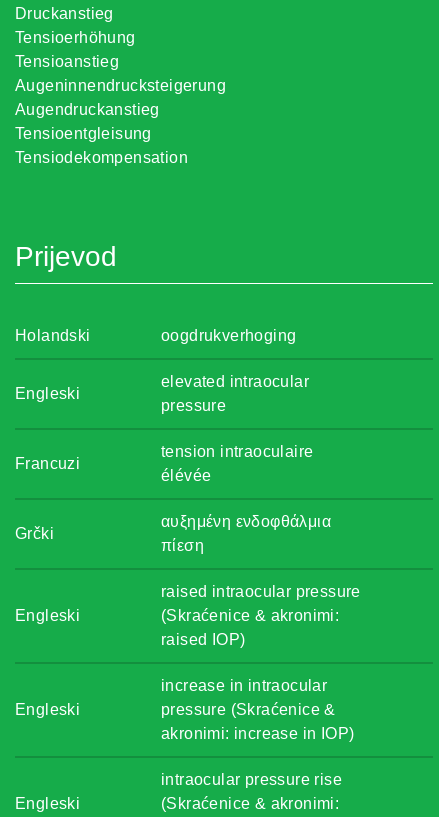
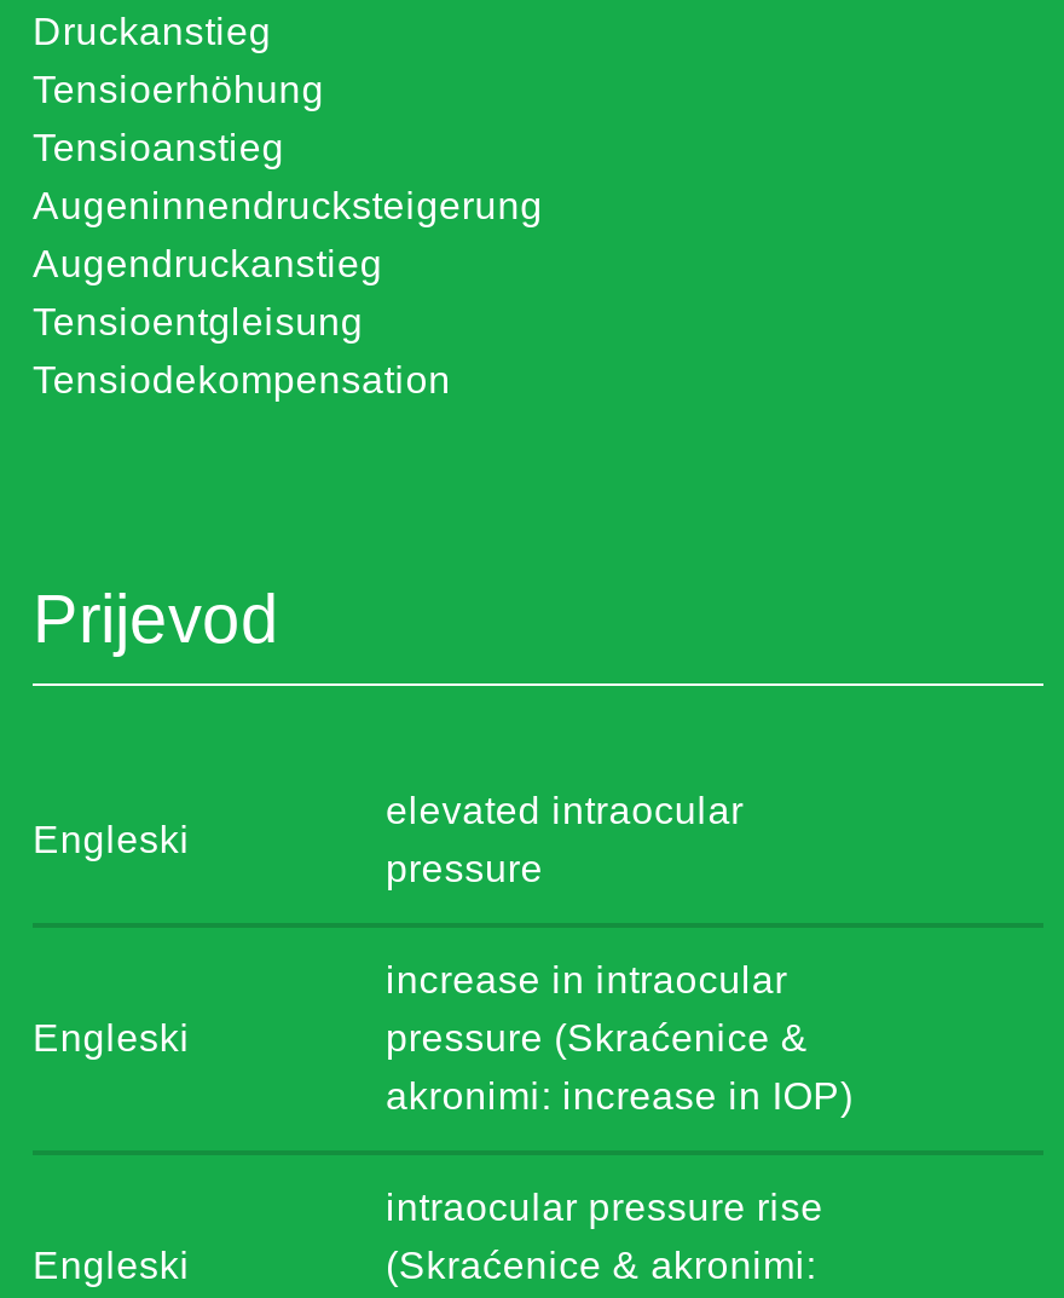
[15,327,296,344] Holandski | oogdrukverhoging -> none
[15,443,313,542] tension intraoculaire | élévée | Grčki -> none
[15,455,80,472] Francuzi -> none
[161,513,331,554] αυξημένη ενδοφθάλμια | πίεση -> none
[161,583,361,648] raised intraocular pressure | (Skraćenice & akronimi: | raised IOP) -> none
[15,607,80,624] Engleski -> none

